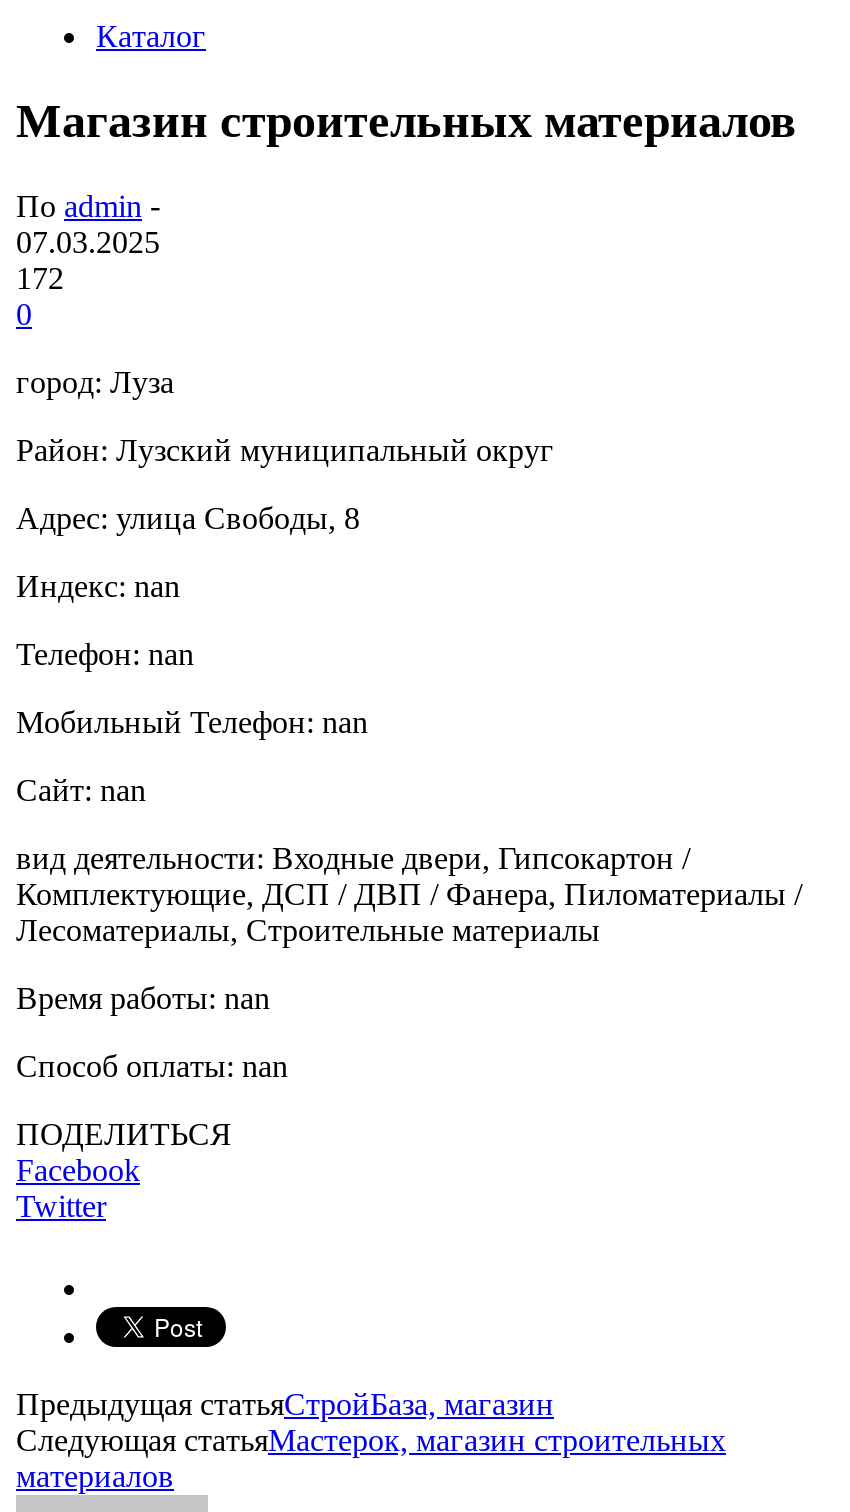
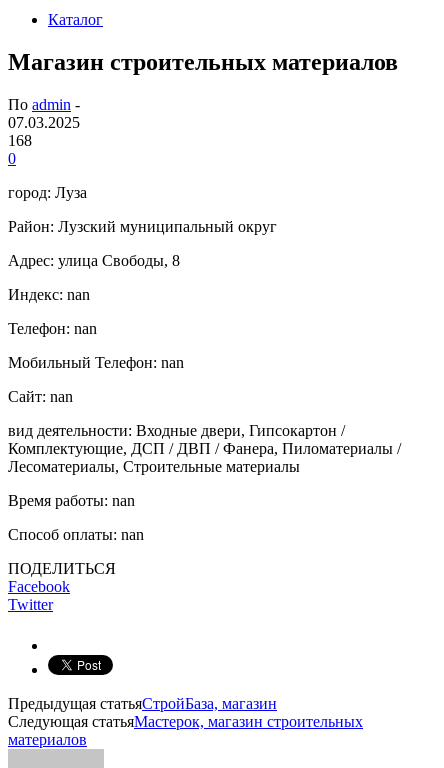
[16,261,64,295] 172 -> [8,132,32,149] 168

